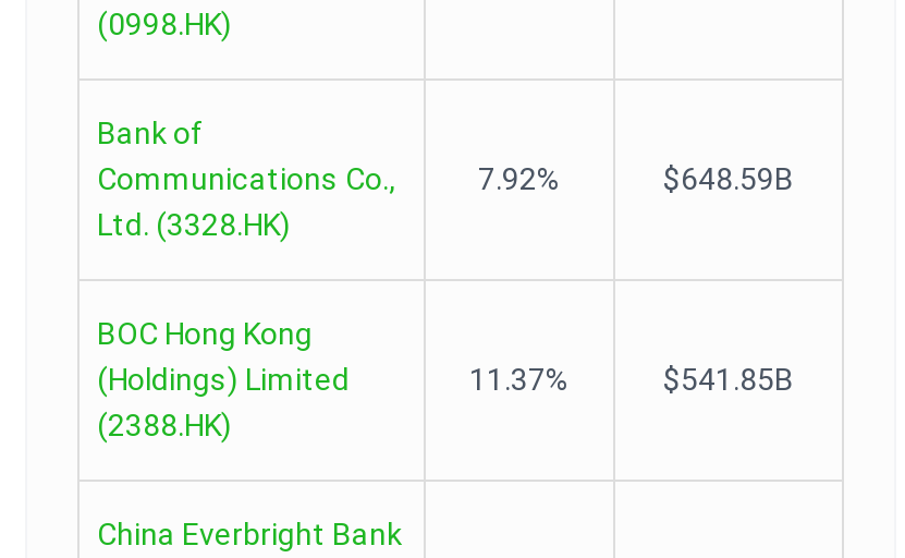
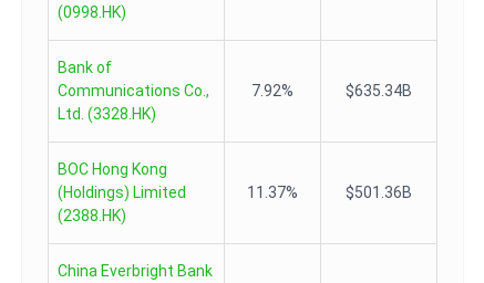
[663,161,794,196] $648.59B -> [346,82,412,99] $635.34B
[663,362,794,397] $541.85B -> [346,184,412,201] $501.36B

